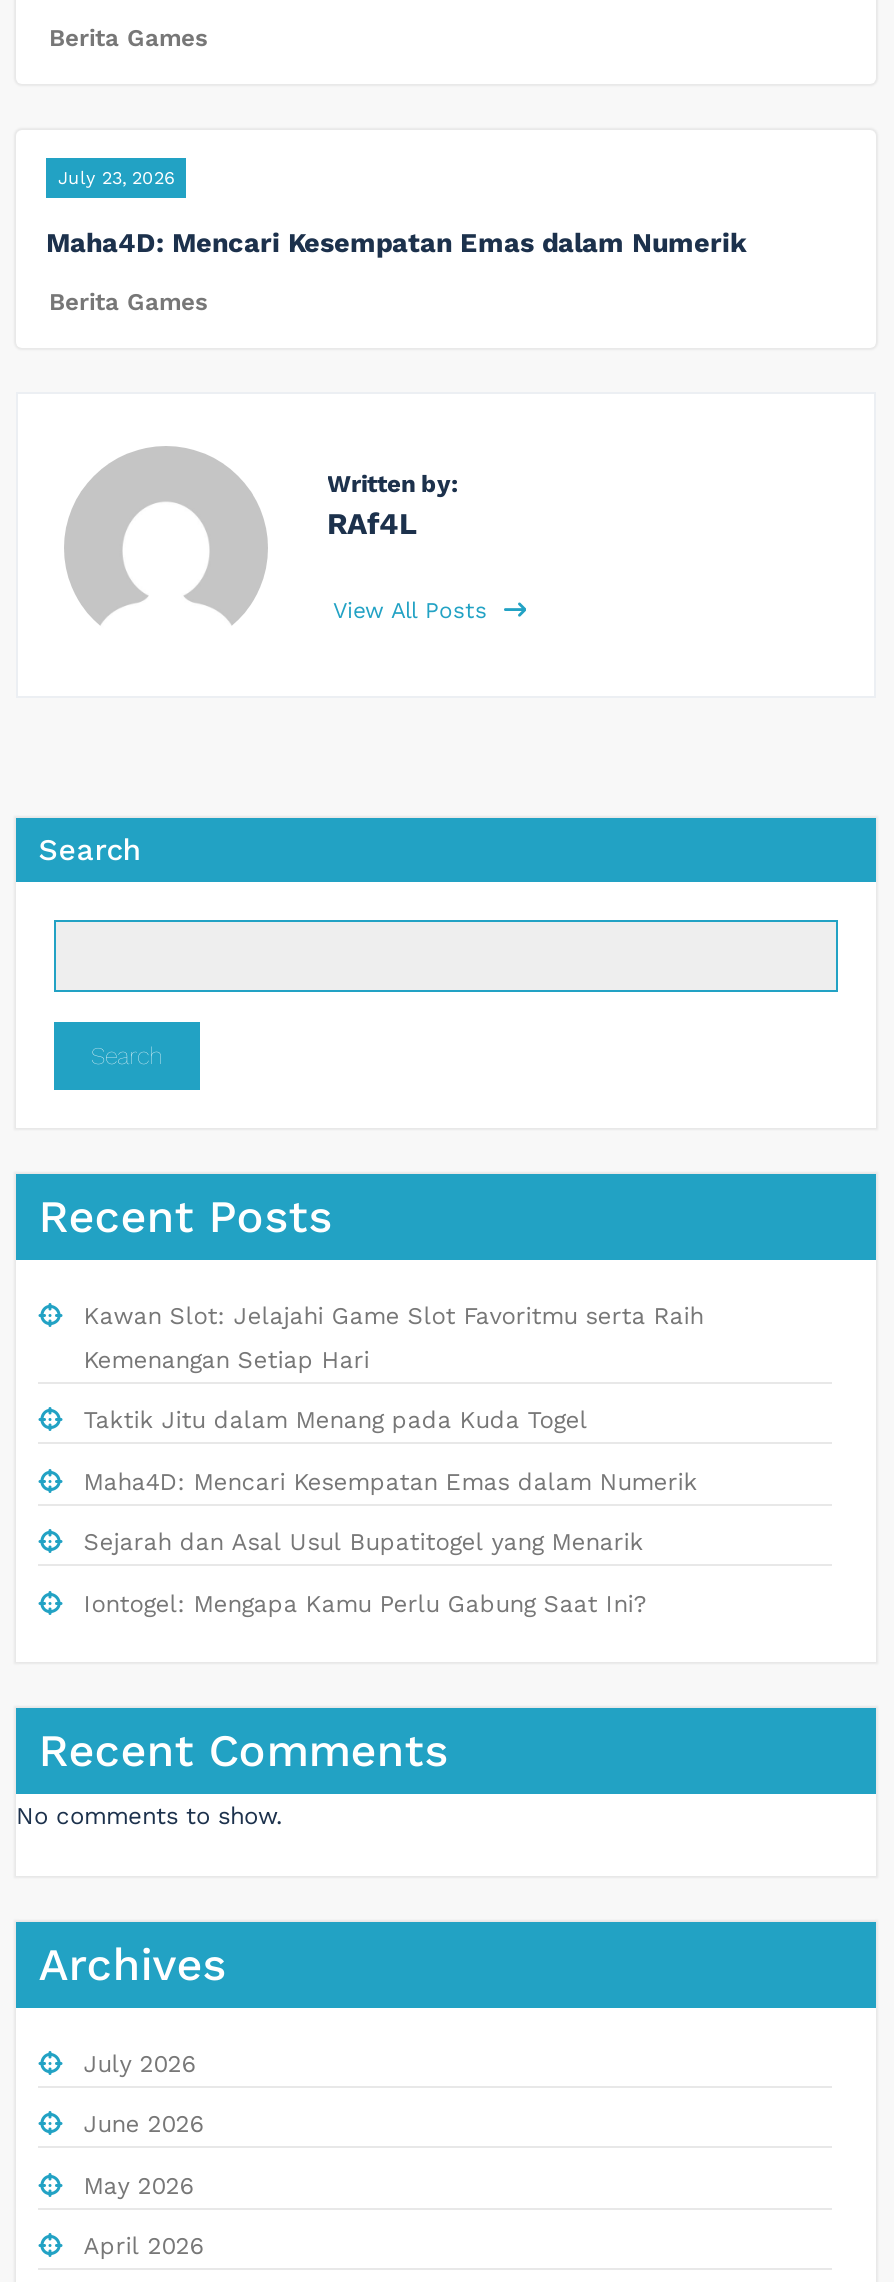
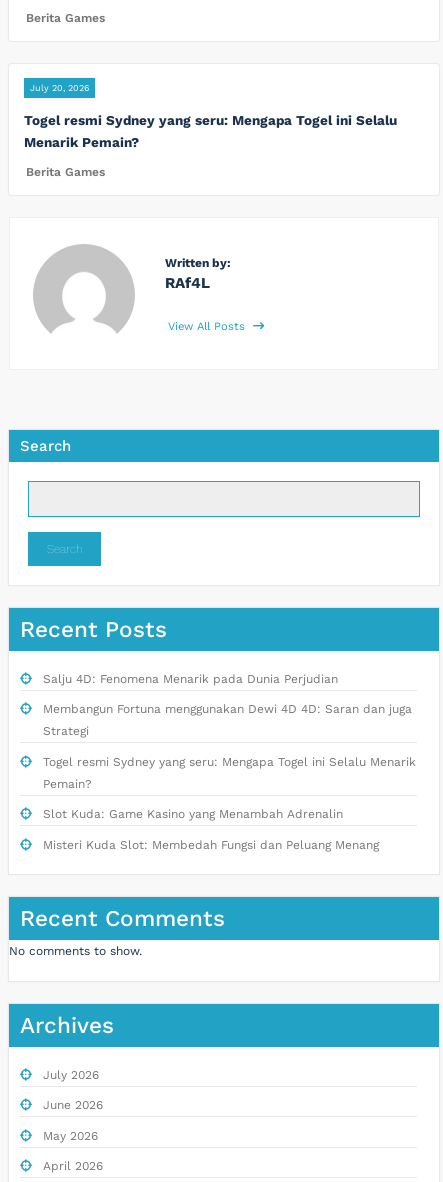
[58,167,174,187] July 23, 2026 -> [30,83,89,93] July 20, 2026
[46,225,746,257] Maha4D: Mencari Kesempatan Emas dalam Numerik -> [24,112,397,150] Togel resmi Sydney yang seru: Mengapa Togel ini Selalu | Menarik Pemain?
[84,1301,704,1617] Kawan Slot: Jelajahi Game Slot Favoritmu serta Raih | Kemenangan Setiap Hari | Taktik Jitu dalam Menang pada Kuda Togel | Maha4D: Mencari Kesempatan Emas dalam Numerik | Sejarah dan Asal Usul Bupatitogel yang Menarik | Iontogel: Mengapa Kamu Perlu Gabung Saat Ini? -> [43,672,416,852] Salju 4D: Fenomena Menarik pada Dunia Perjudian | Membangun Fortuna menggunakan Dewi 4D 4D: Saran dan juga | Strategi | Togel resmi Sydney yang seru: Mengapa Togel ini Selalu Menarik | Pemain? | Slot Kuda: Game Kasino yang Menambah Adrenalin | Misteri Kuda Slot: Membedah Fungsi dan Peluang Menang

